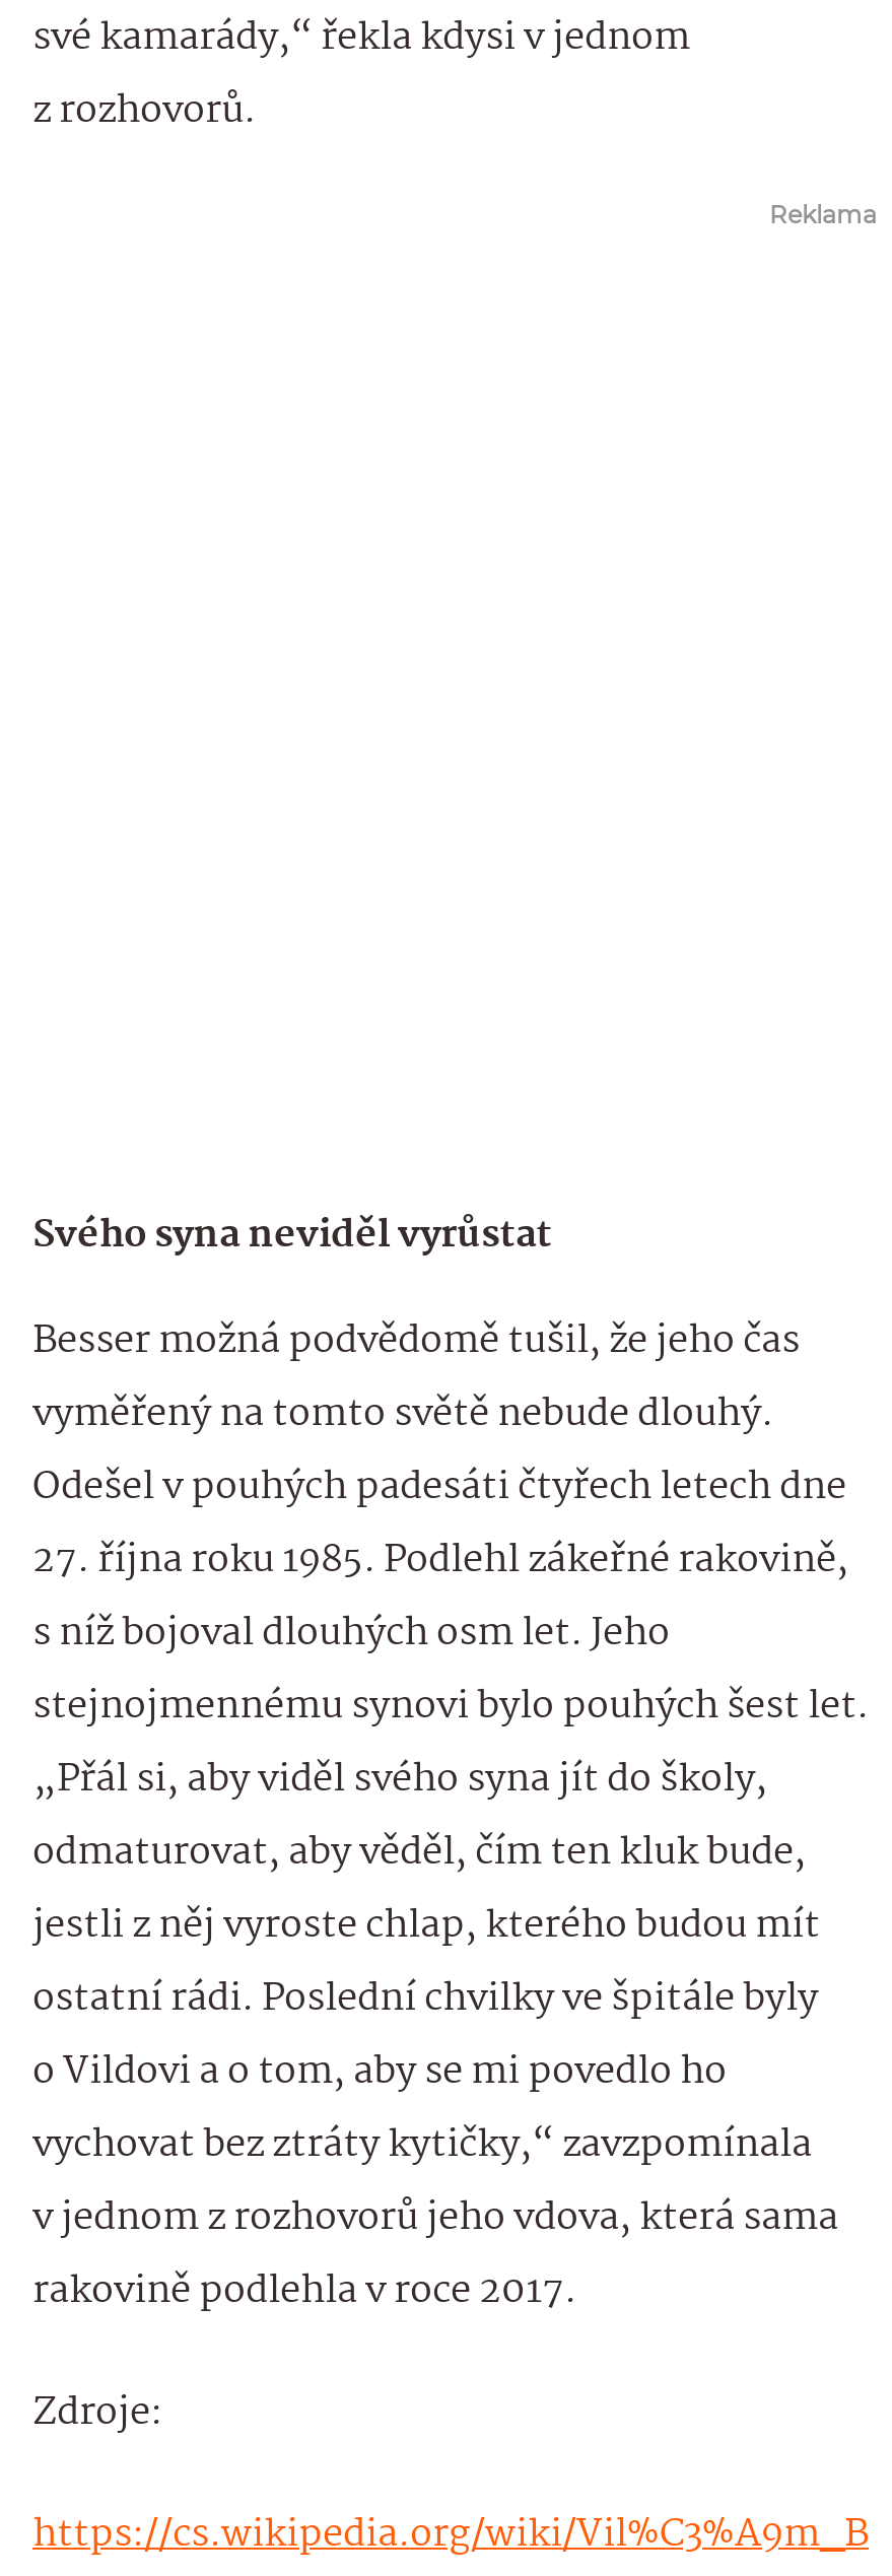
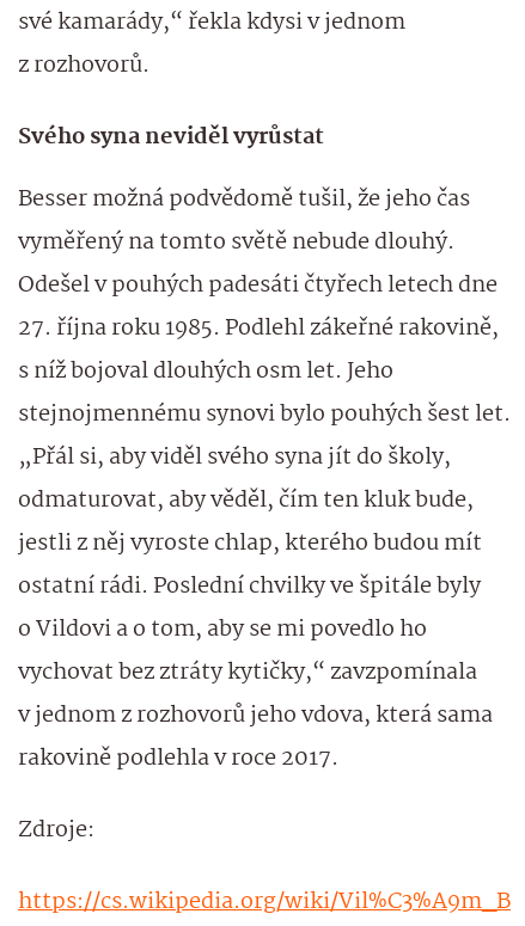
[769,199,877,229] Reklama -> none

